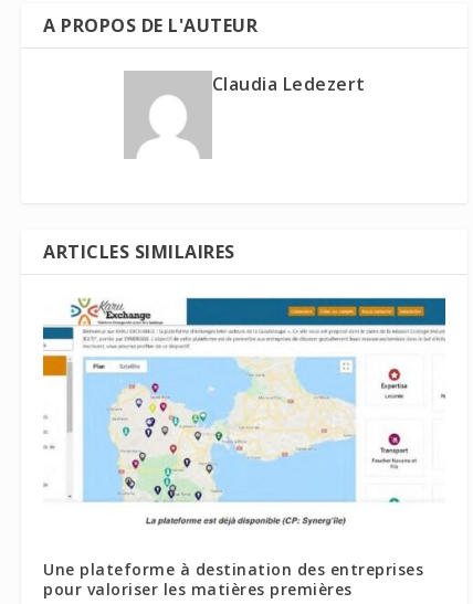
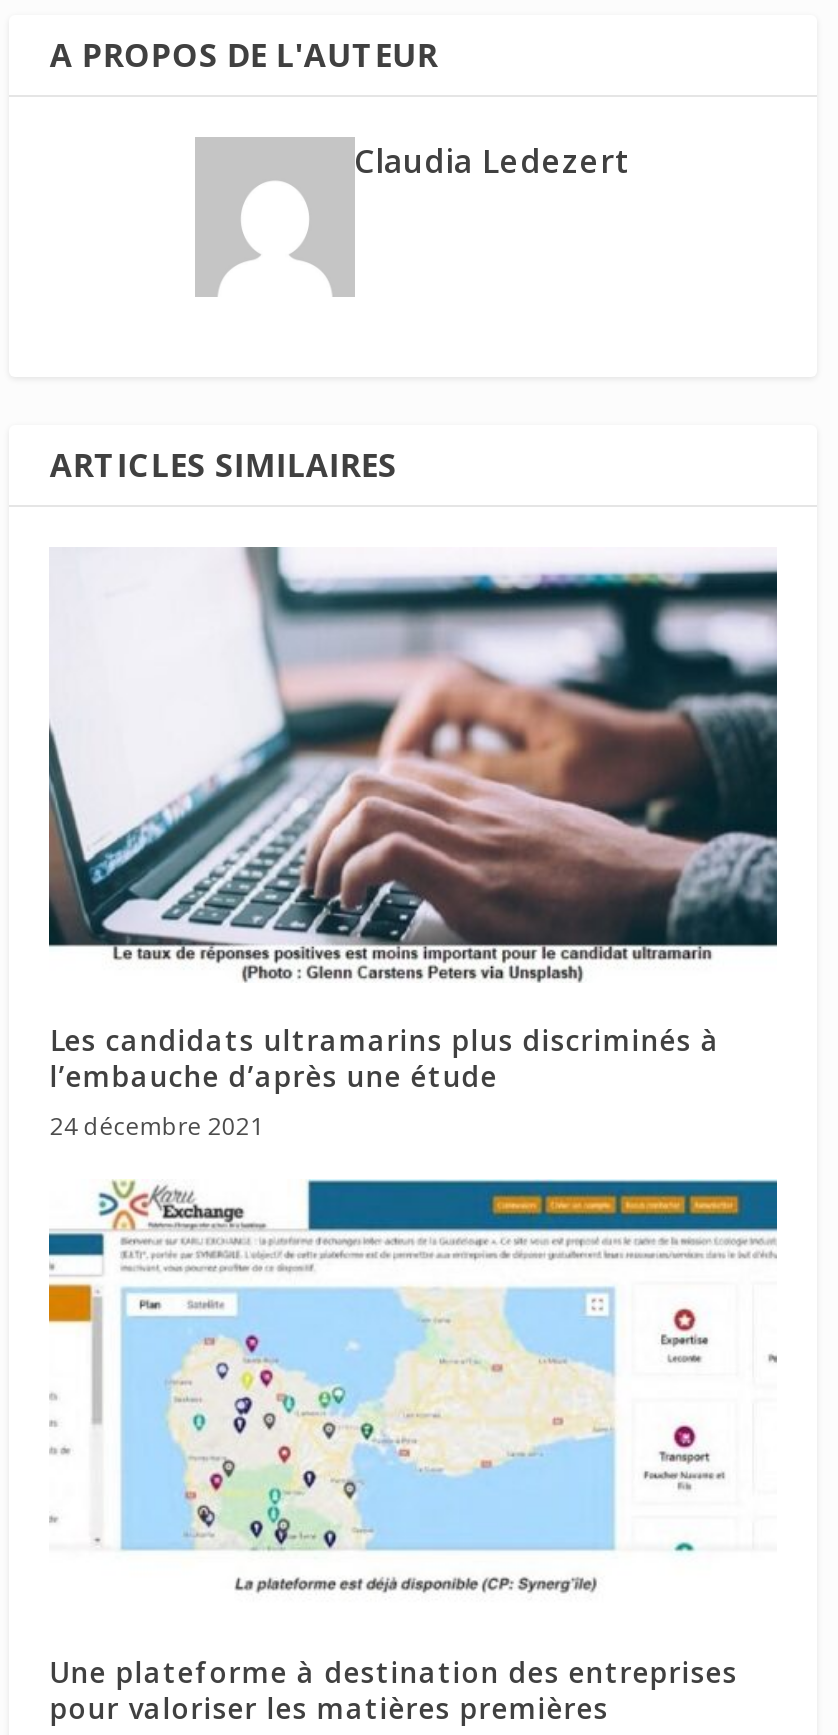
none -> [47,545,779,1142] [image] | Les candidats ultramarins plus discriminés à | l’embauche d’après une étude | 24 décembre 2021

